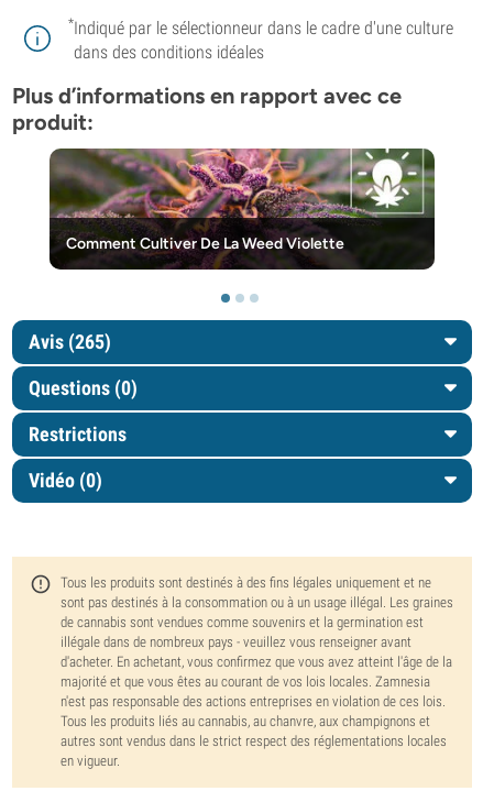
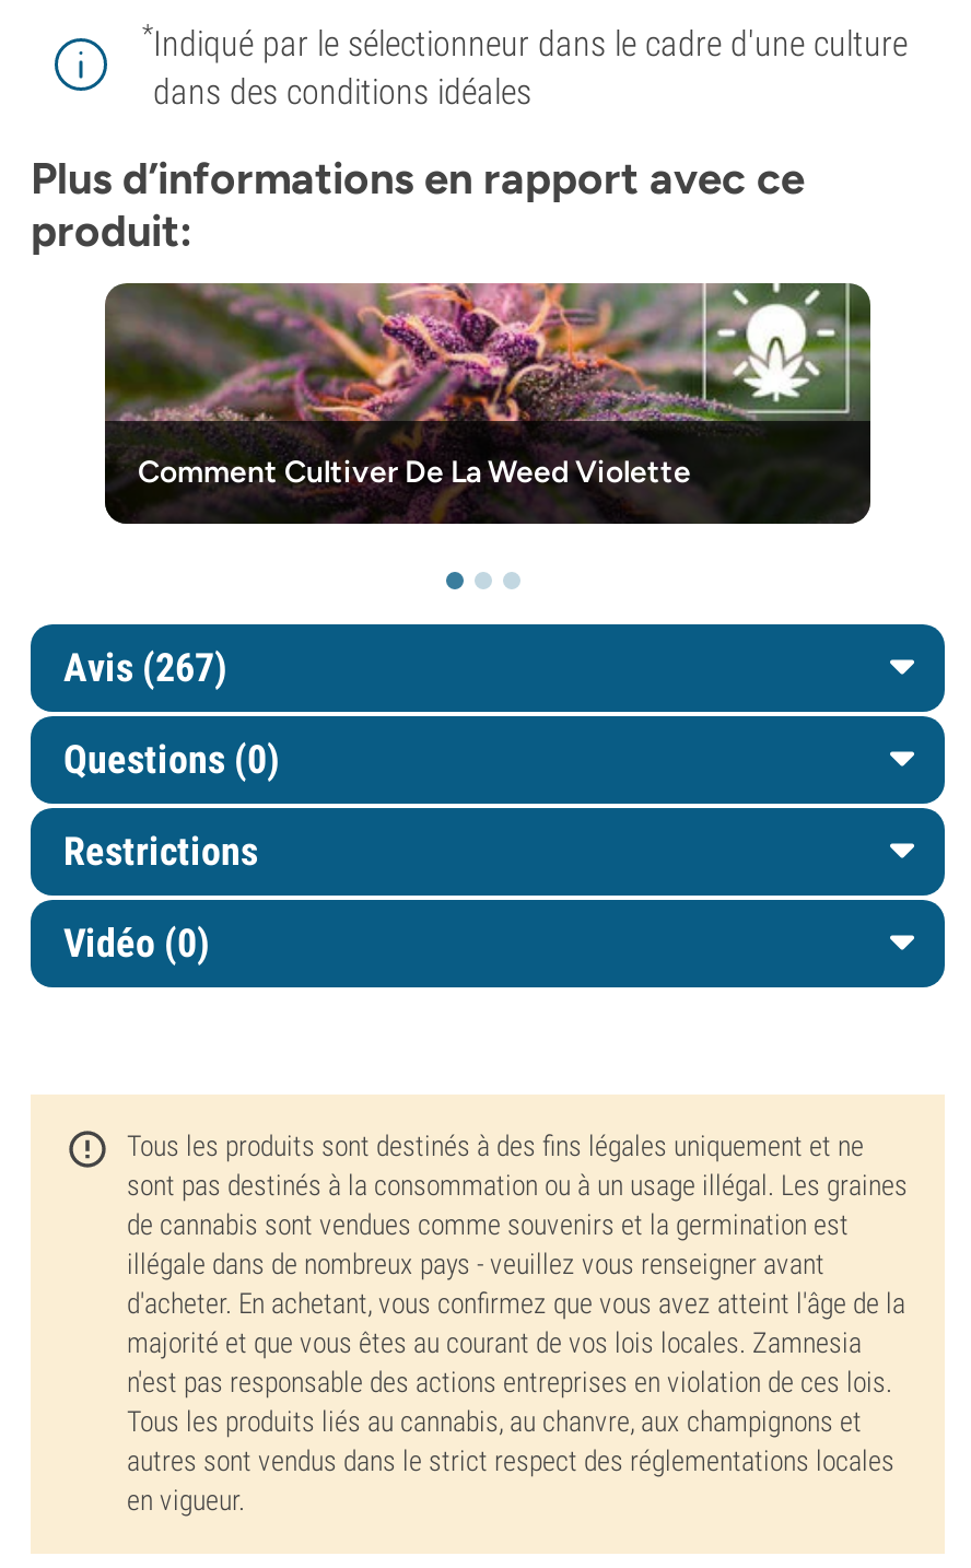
[29,330,111,353] Avis (265) -> [63,644,227,690] Avis (267)

